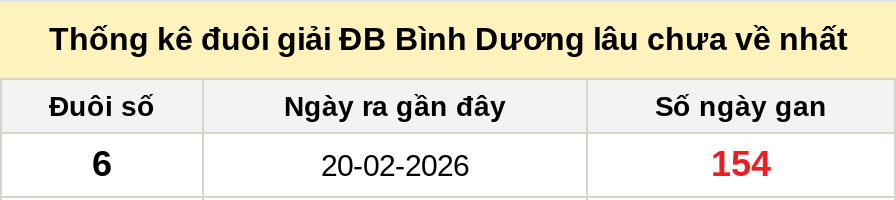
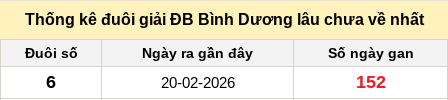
[711,144,771,184] 154 -> [355,72,385,92] 152

